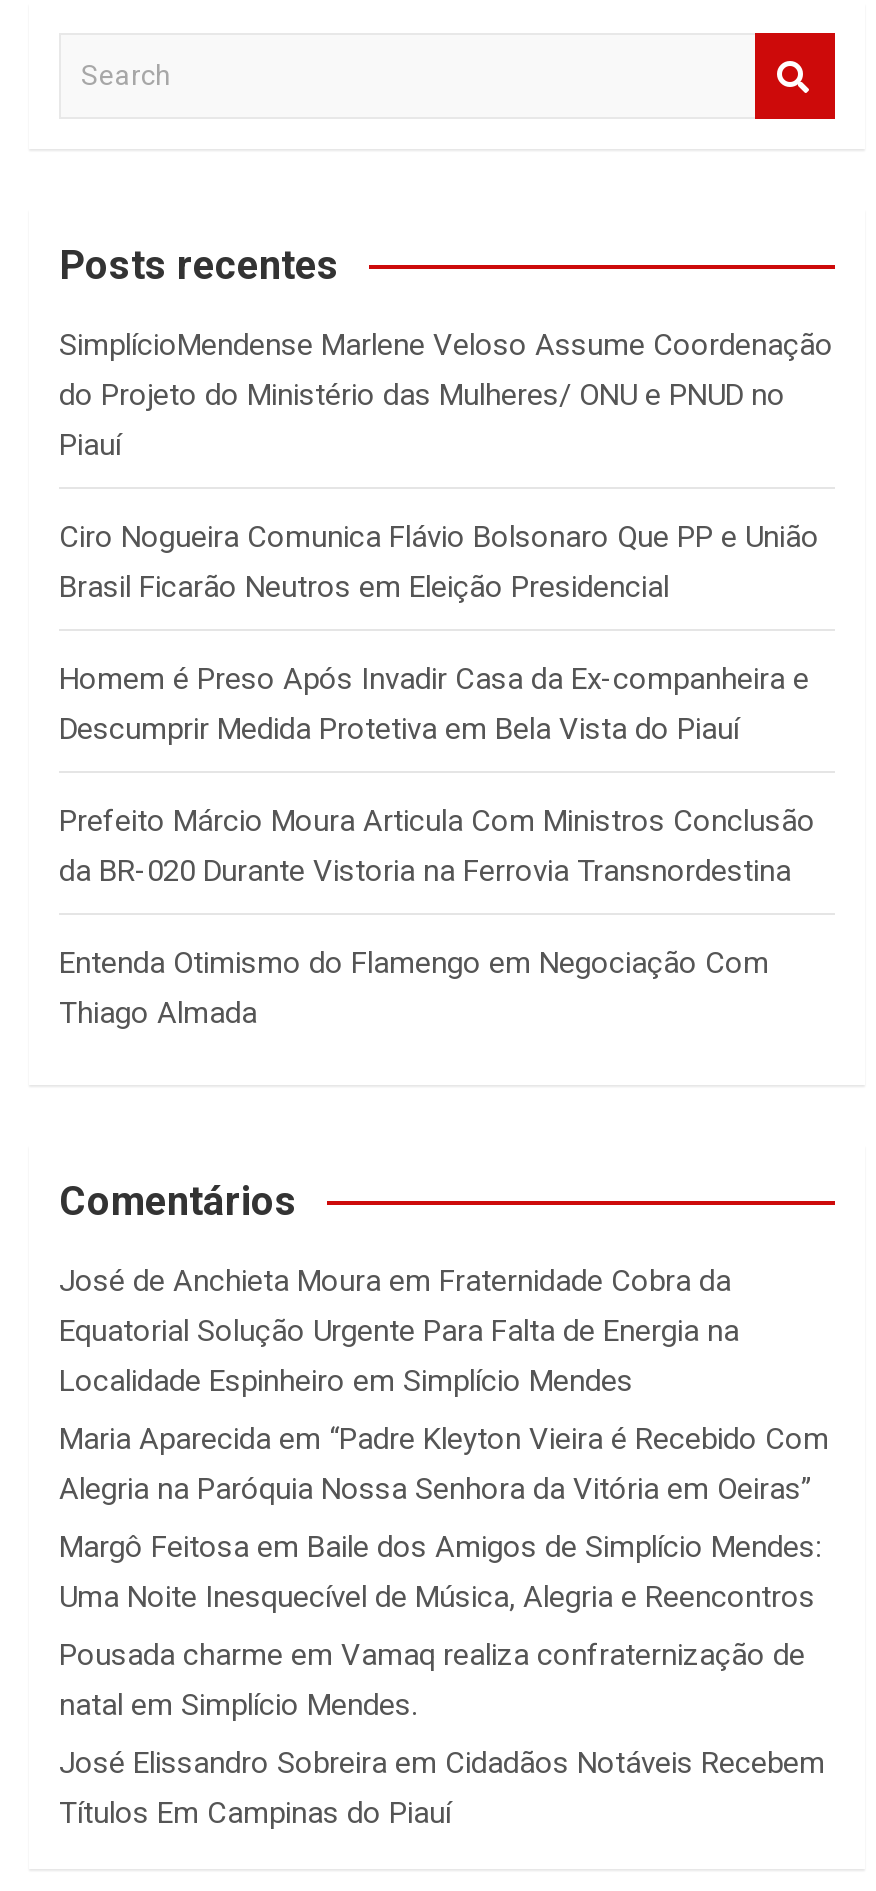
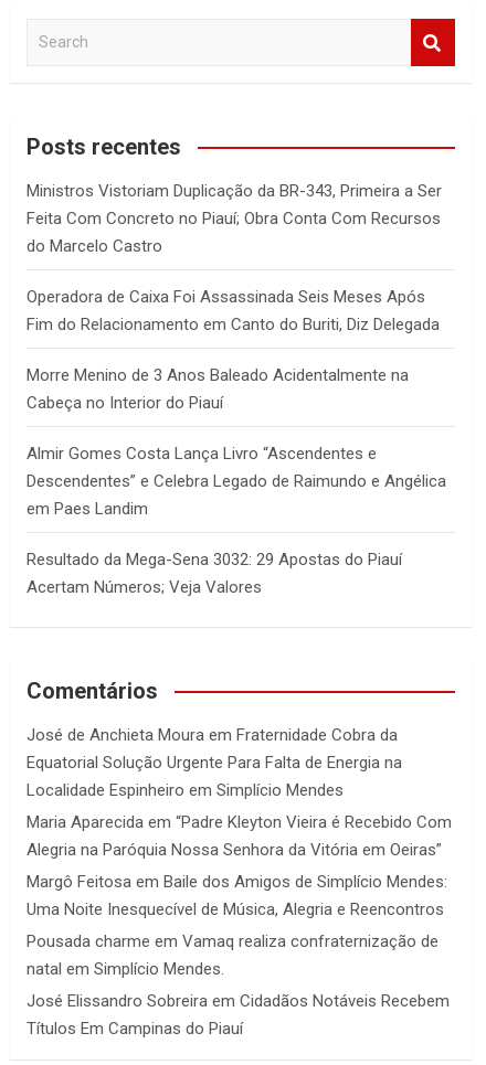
[59,327,833,463] SimplícioMendense Marlene Veloso Assume Coordenação | do Projeto do Ministério das Mulheres/ ONU e PNUD no | Piauí -> [27,181,442,256] Ministros Vistoriam Duplicação da BR-343, Primeira a Ser | Feita Com Concreto no Piauí; Obra Conta Com Recursos | do Marcelo Castro
[59,519,819,605] Ciro Nogueira Comunica Flávio Bolsonaro Que PP e União | Brasil Ficarão Neutros em Eleição Presidencial -> [27,287,440,335] Operadora de Caixa Foi Assassinada Seis Meses Após | Fim do Relacionamento em Canto do Buriti, Diz Delegada
[59,661,809,747] Homem é Preso Após Invadir Casa da Ex-companheira e | Descumprir Medida Protetiva em Bela Vista do Piauí -> [27,366,409,413] Morre Menino de 3 Anos Baleado Acidentalmente na | Cabeça no Interior do Piauí
[59,803,815,889] Prefeito Márcio Moura Articula Com Ministros Conclusão | da BR-020 Durante Vistoria na Ferrovia Transnordestina -> [27,444,446,519] Almir Gomes Costa Lança Livro “Ascendentes e | Descendentes” e Celebra Legado de Raimundo e Angélica | em Paes Landim
[59,945,769,1031] Entenda Otimismo do Flamengo em Negociação Com | Thiago Almada -> [27,550,402,597] Resultado da Mega-Sena 3032: 29 Apostas do Piauí | Acertam Números; Veja Valores

